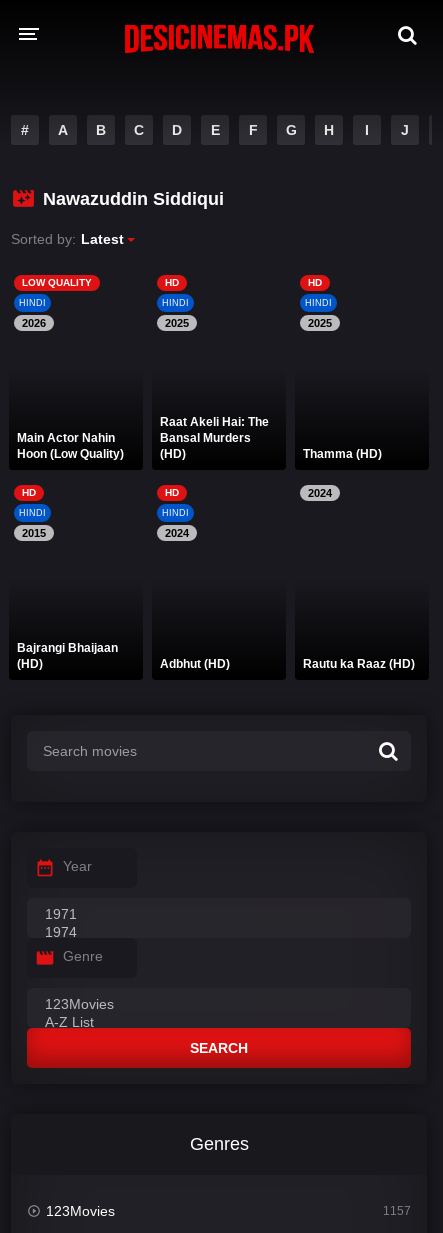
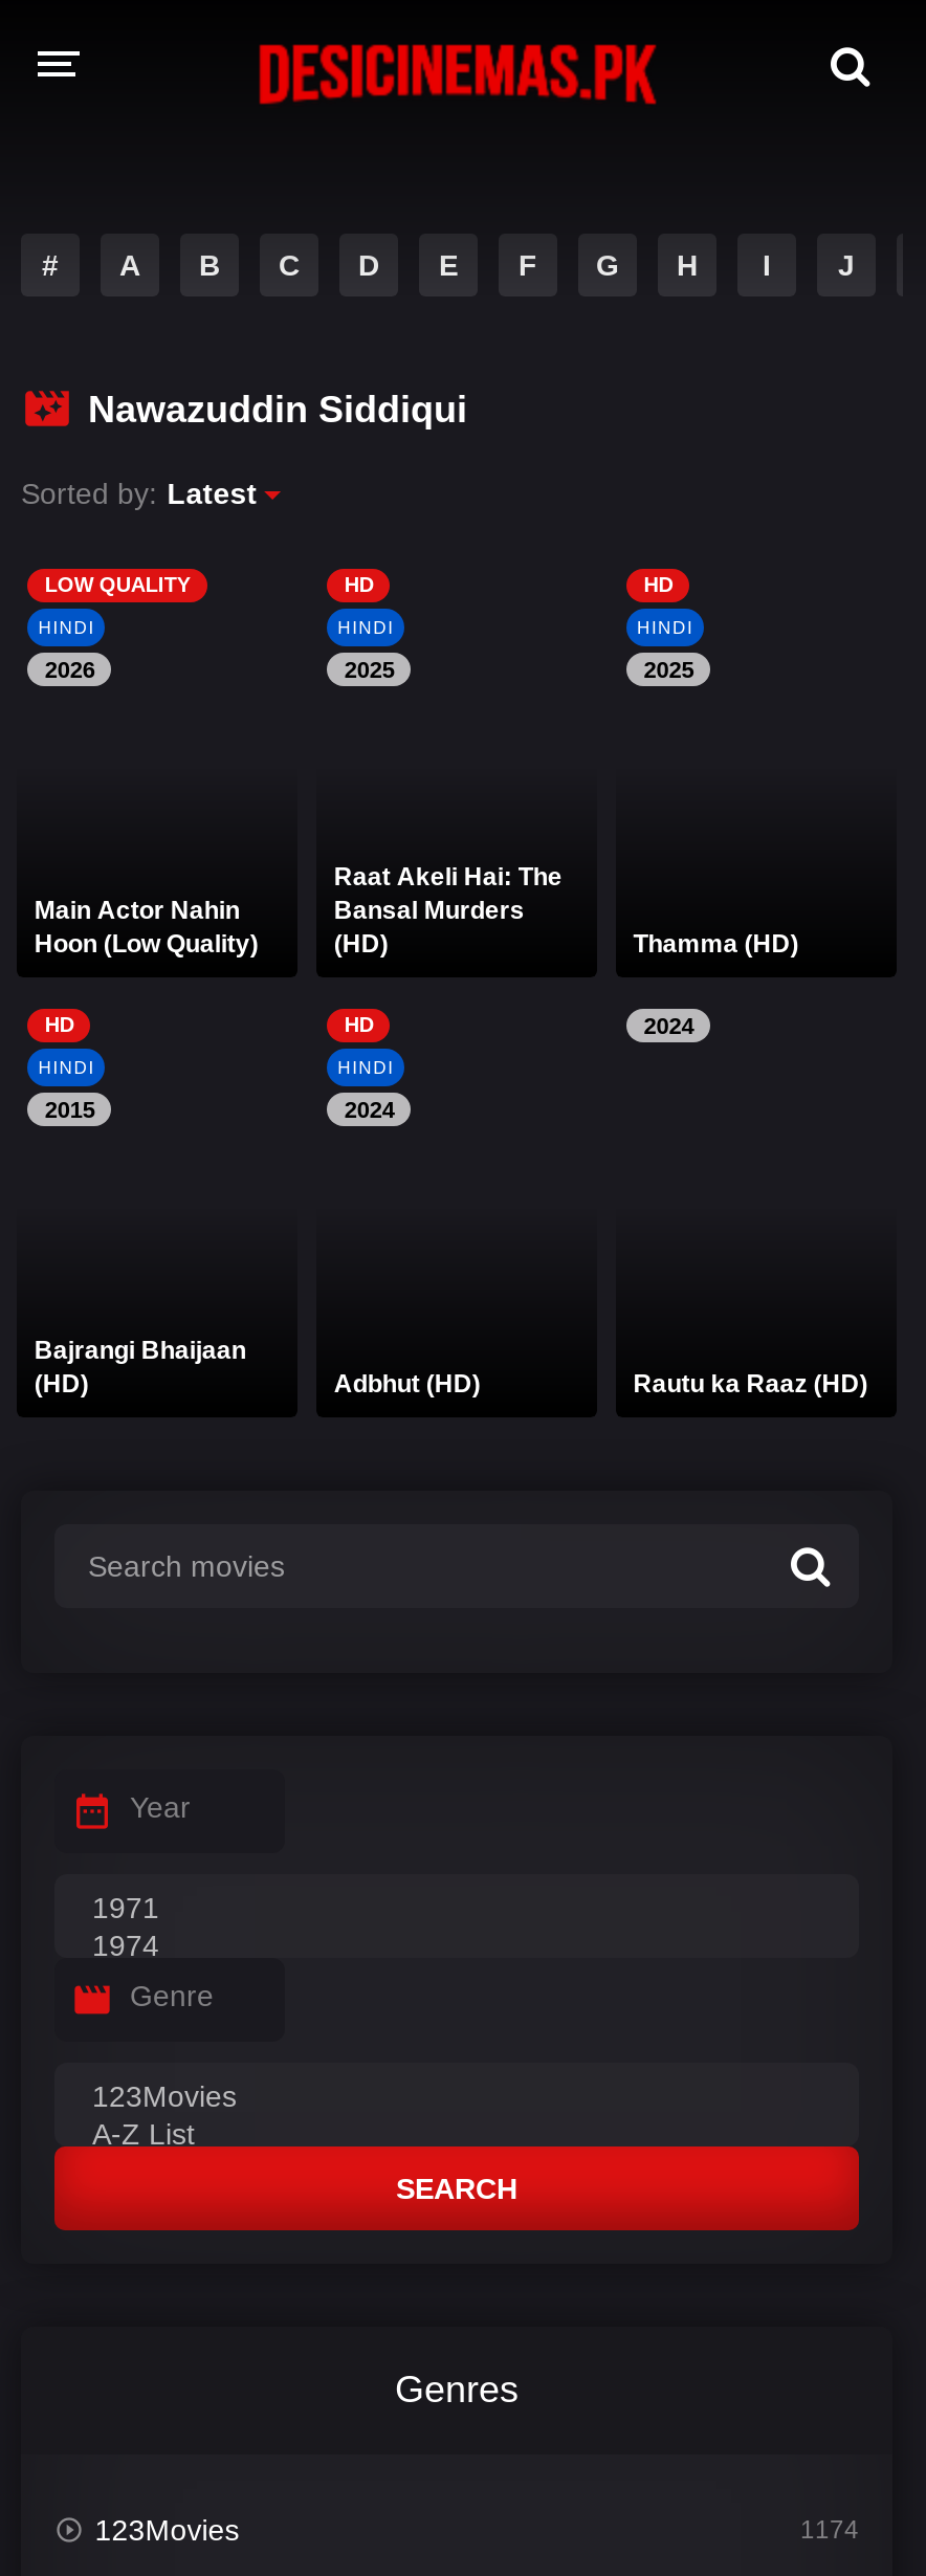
[383,1204,411,1218] 1157 -> [800,2515,859,2544] 1174

